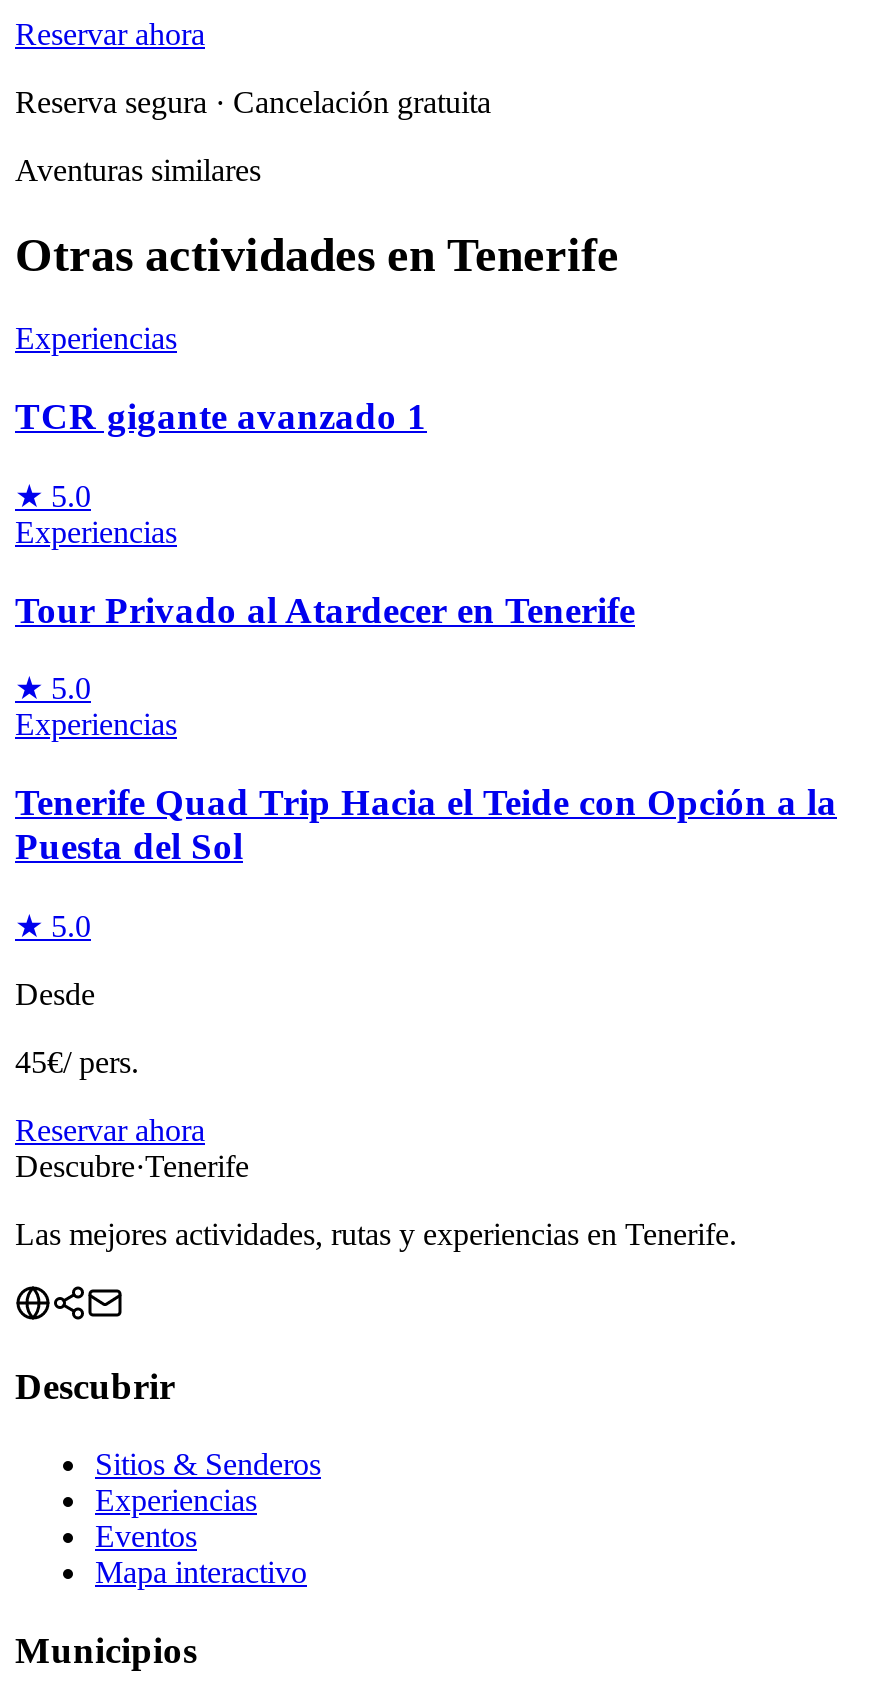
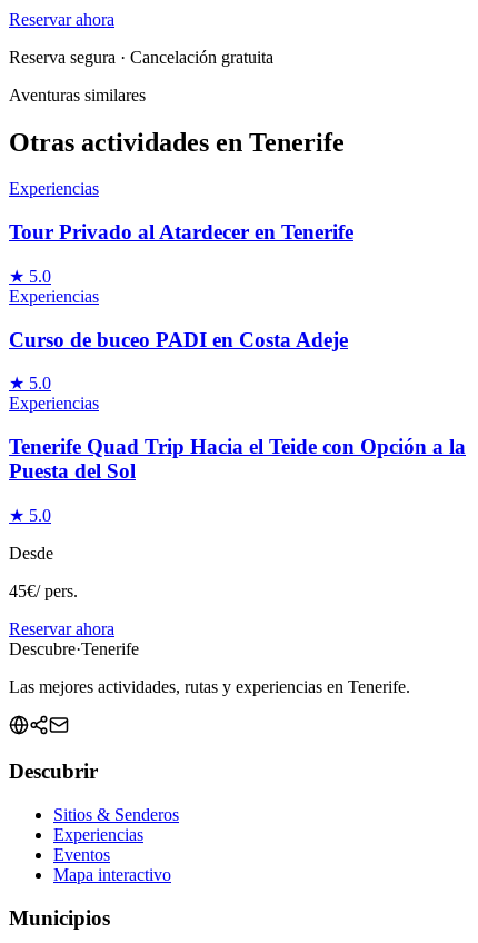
[15,395,427,437] TCR gigante avanzado 1 -> none
none -> [9,328,348,351] Curso de buceo PADI en Costa Adeje
moved [15,588,635,630] -> [9,220,353,244]: Tour Privado al Atardecer en Tenerife

